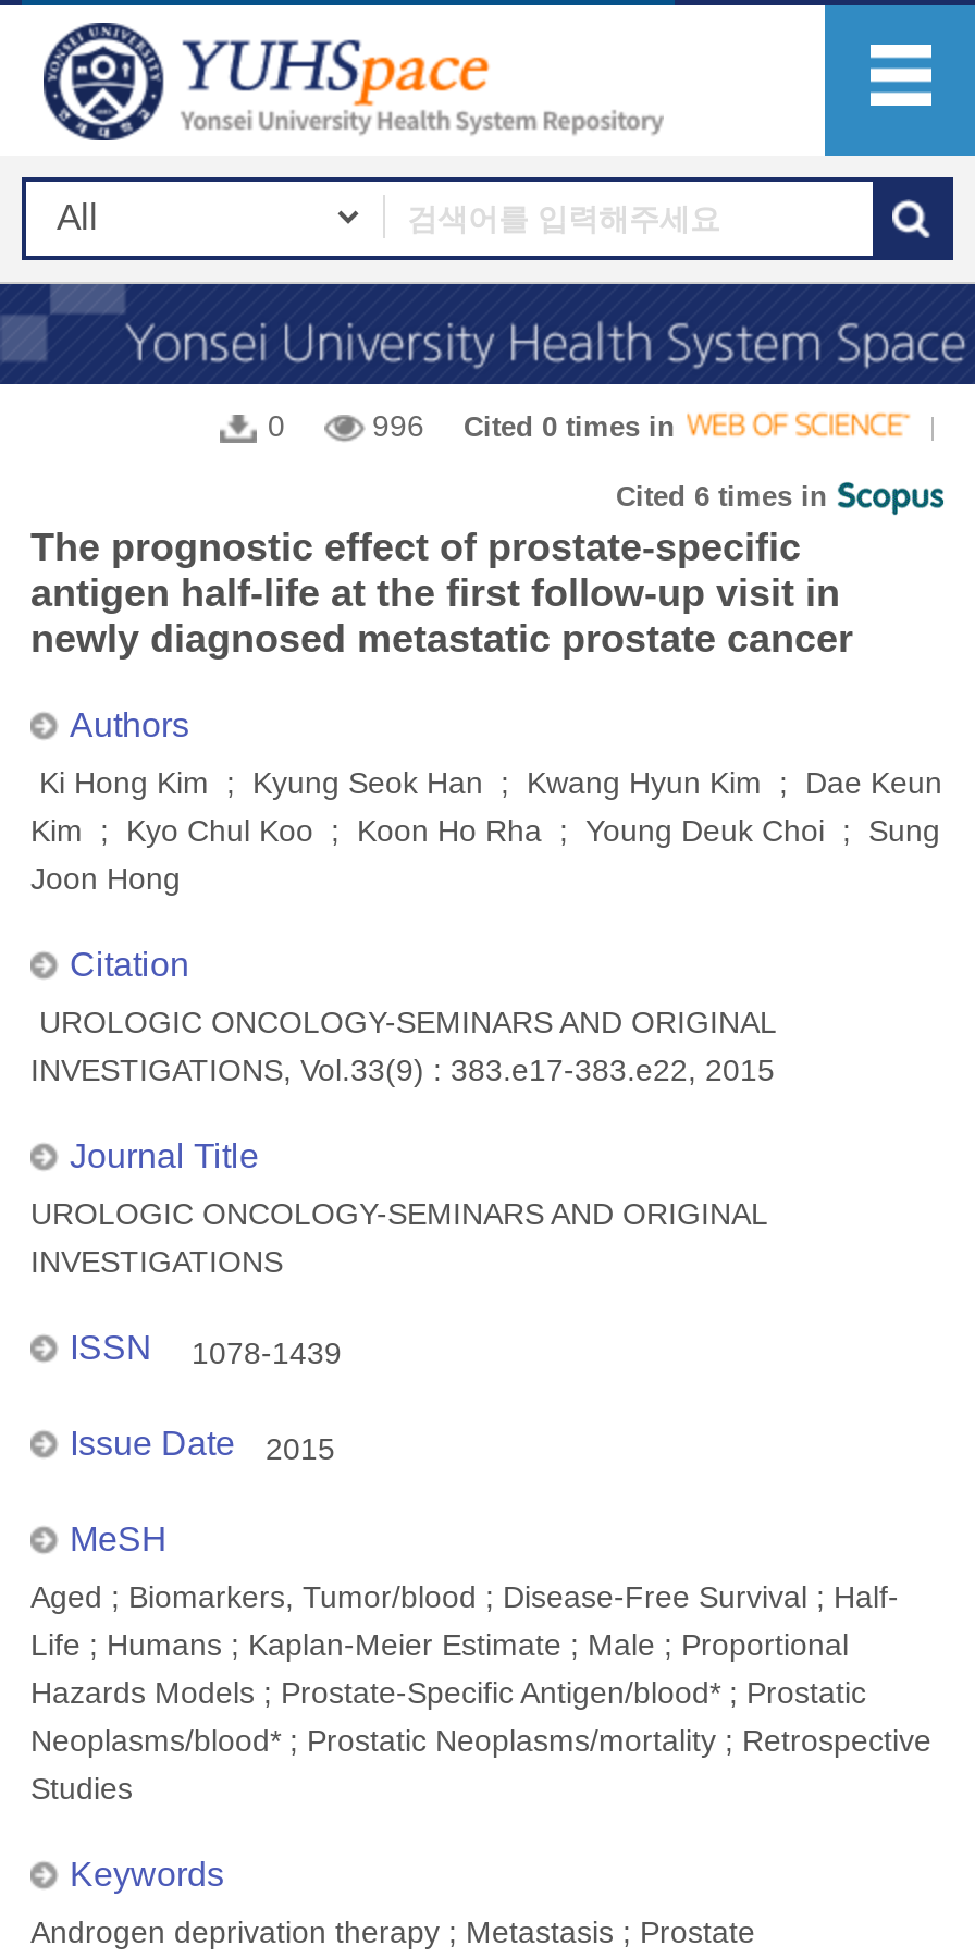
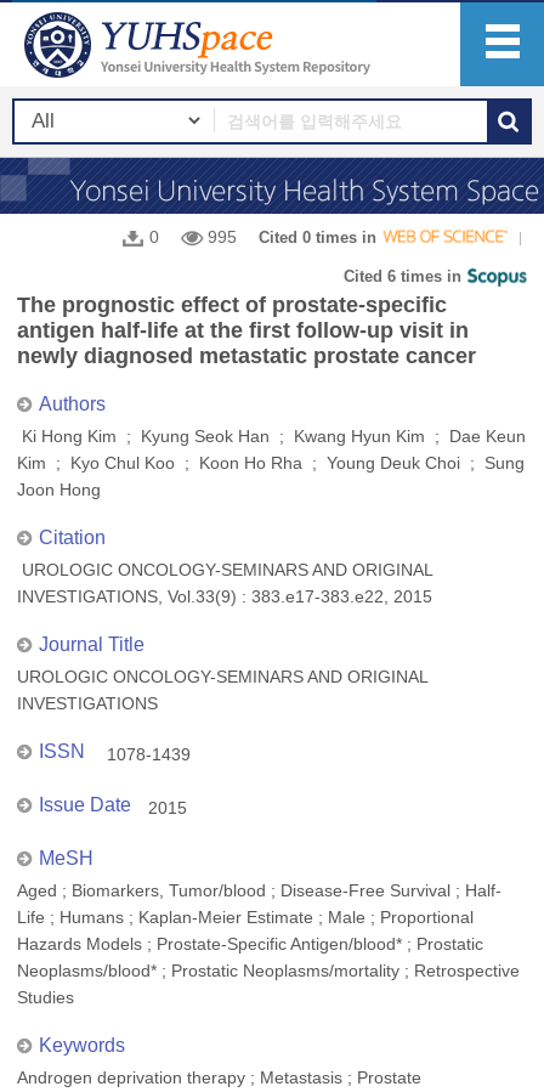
[372,408,683,443] 996 Cited 0 times in -> [208,227,381,247] 995 Cited 0 times in

